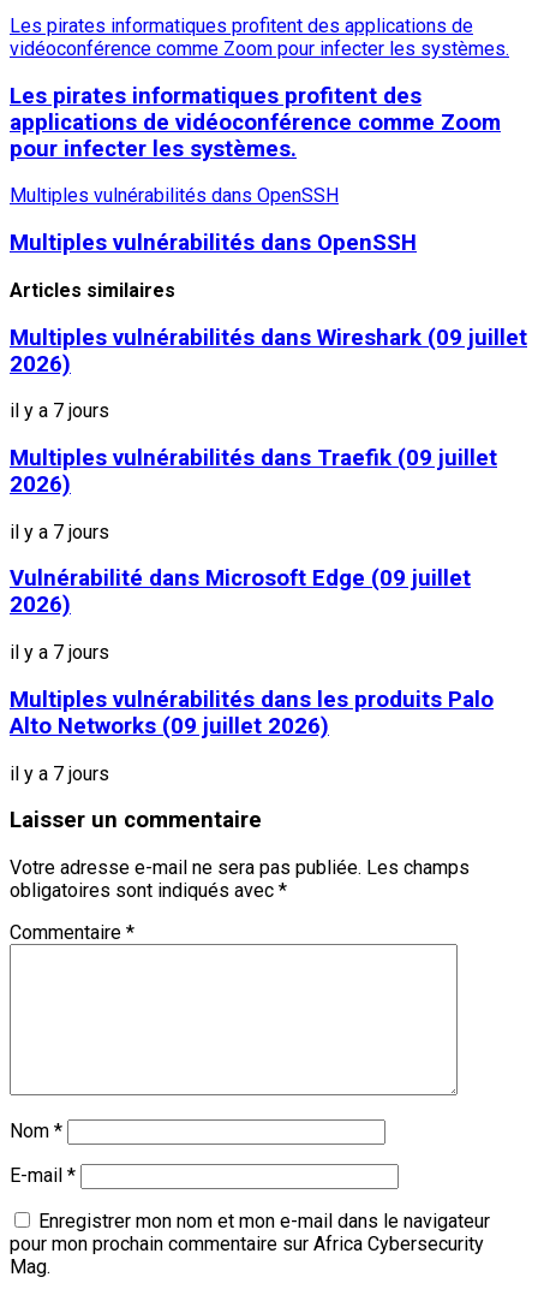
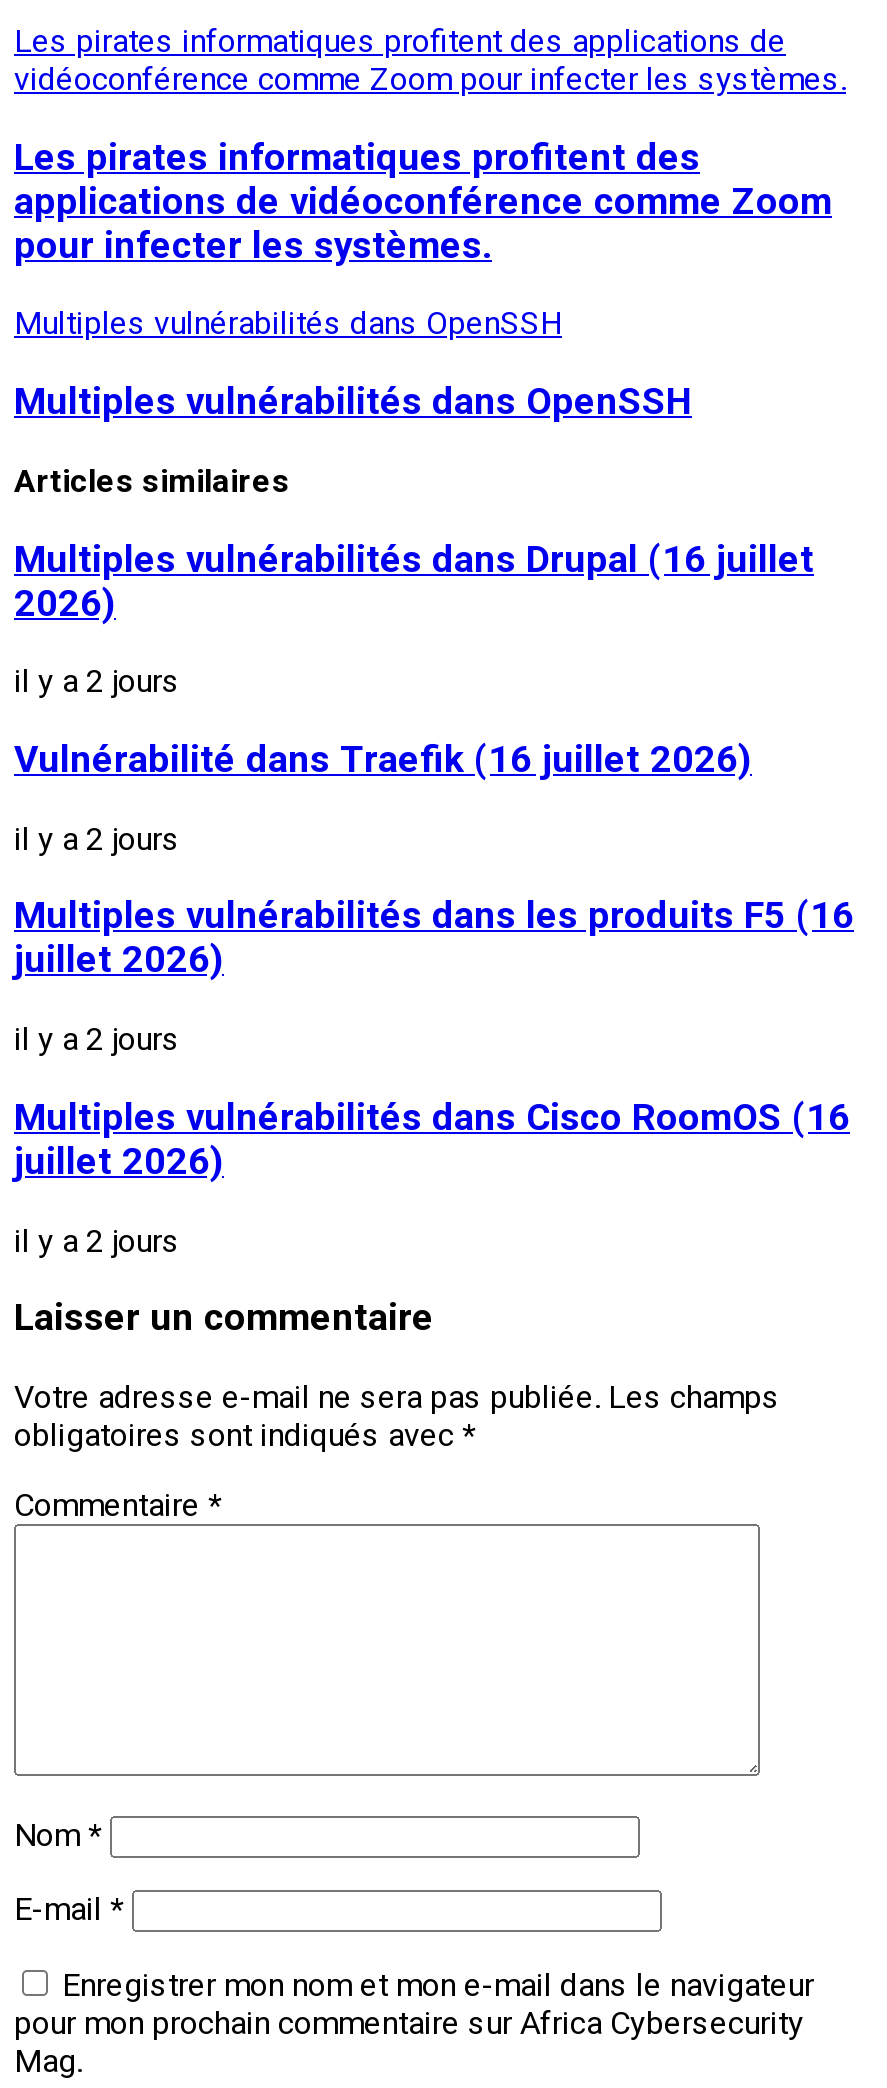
[10,324,527,351] Multiples vulnérabilités dans Wireshark (09 juillet -> [14,537,814,581] Multiples vulnérabilités dans Drupal (16 juillet
[10,400,109,422] il y a 7 jours -> [14,663,180,701] il y a 2 jours
[10,445,497,498] Multiples vulnérabilités dans Traefik (09 juillet | 2026) -> [14,738,752,782] Vulnérabilité dans Traefik (16 juillet 2026)
[10,520,109,543] il y a 7 jours -> [14,819,180,857] il y a 2 jours
[10,566,471,619] Vulnérabilité dans Microsoft Edge (09 juillet | 2026) -> [14,895,854,983] Multiples vulnérabilités dans les produits F5 (16 | juillet 2026)
[10,641,109,664] il y a 7 jours -> [14,1020,180,1058] il y a 2 jours
[10,686,494,739] Multiples vulnérabilités dans les produits Palo | Alto Networks (09 juillet 2026) -> [14,1096,850,1184] Multiples vulnérabilités dans Cisco RoomOS (16 | juillet 2026)
[10,762,109,785] il y a 7 jours -> [14,1221,180,1259] il y a 2 jours

